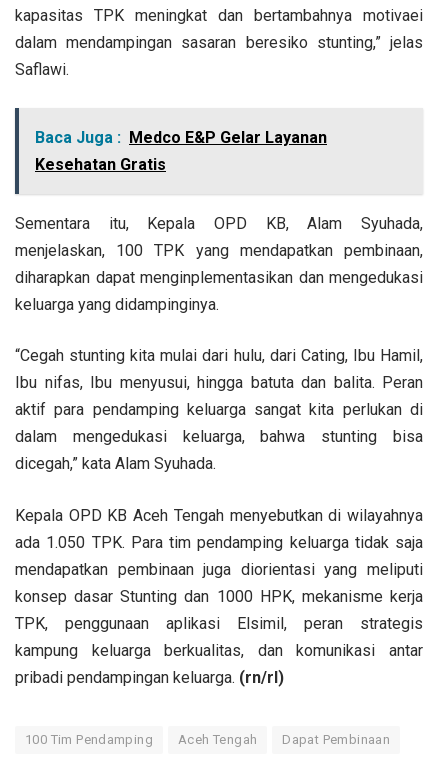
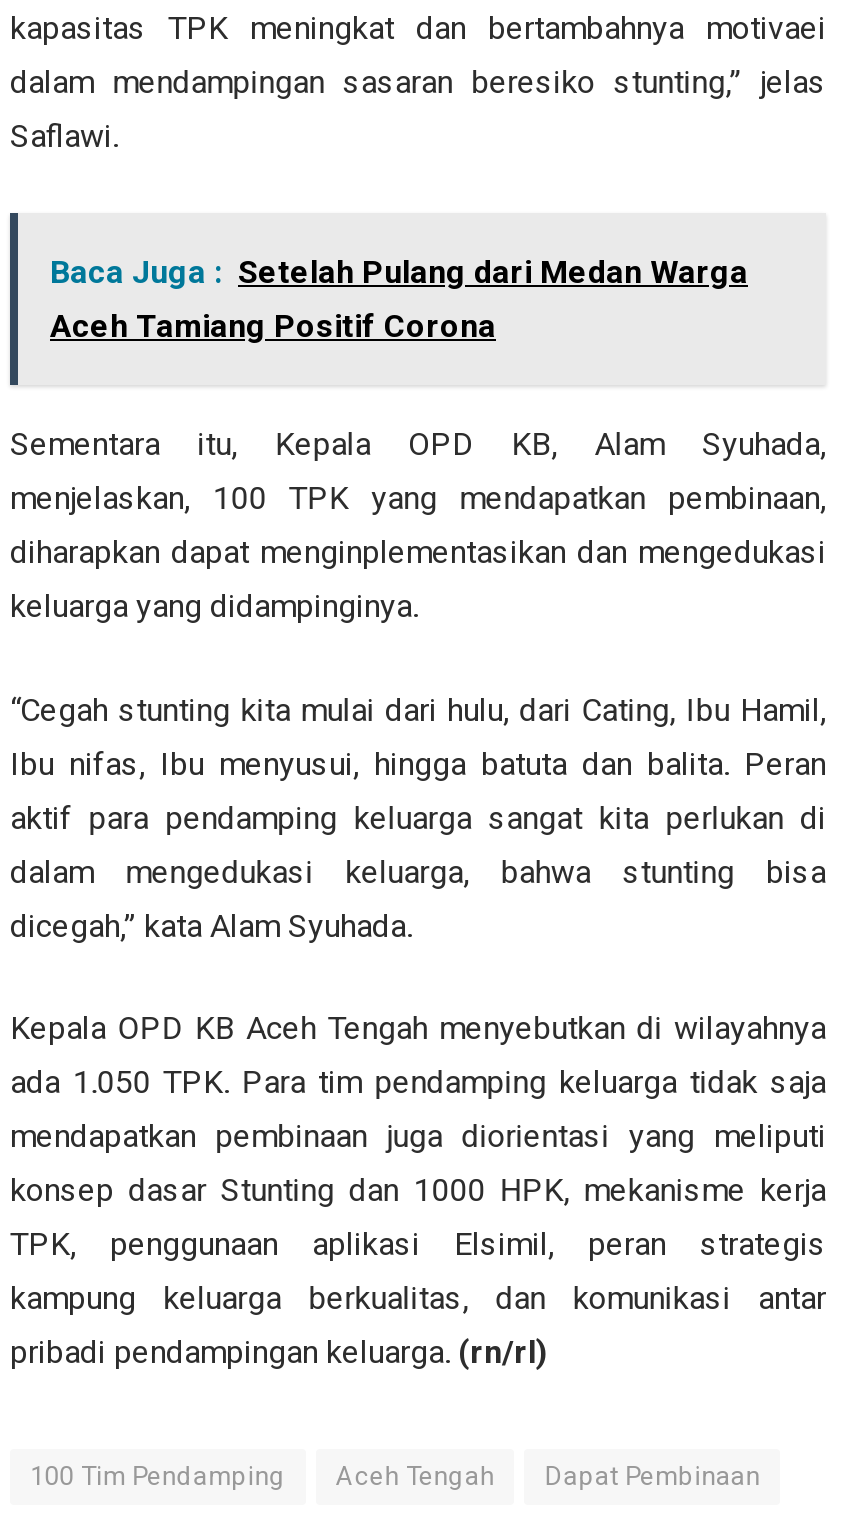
[35,128,327,174] Baca Juga : Medco E&P Gelar Layanan | Kesehatan Gratis -> [50,253,748,345] Baca Juga : Setelah Pulang dari Medan Warga | Aceh Tamiang Positif Corona

